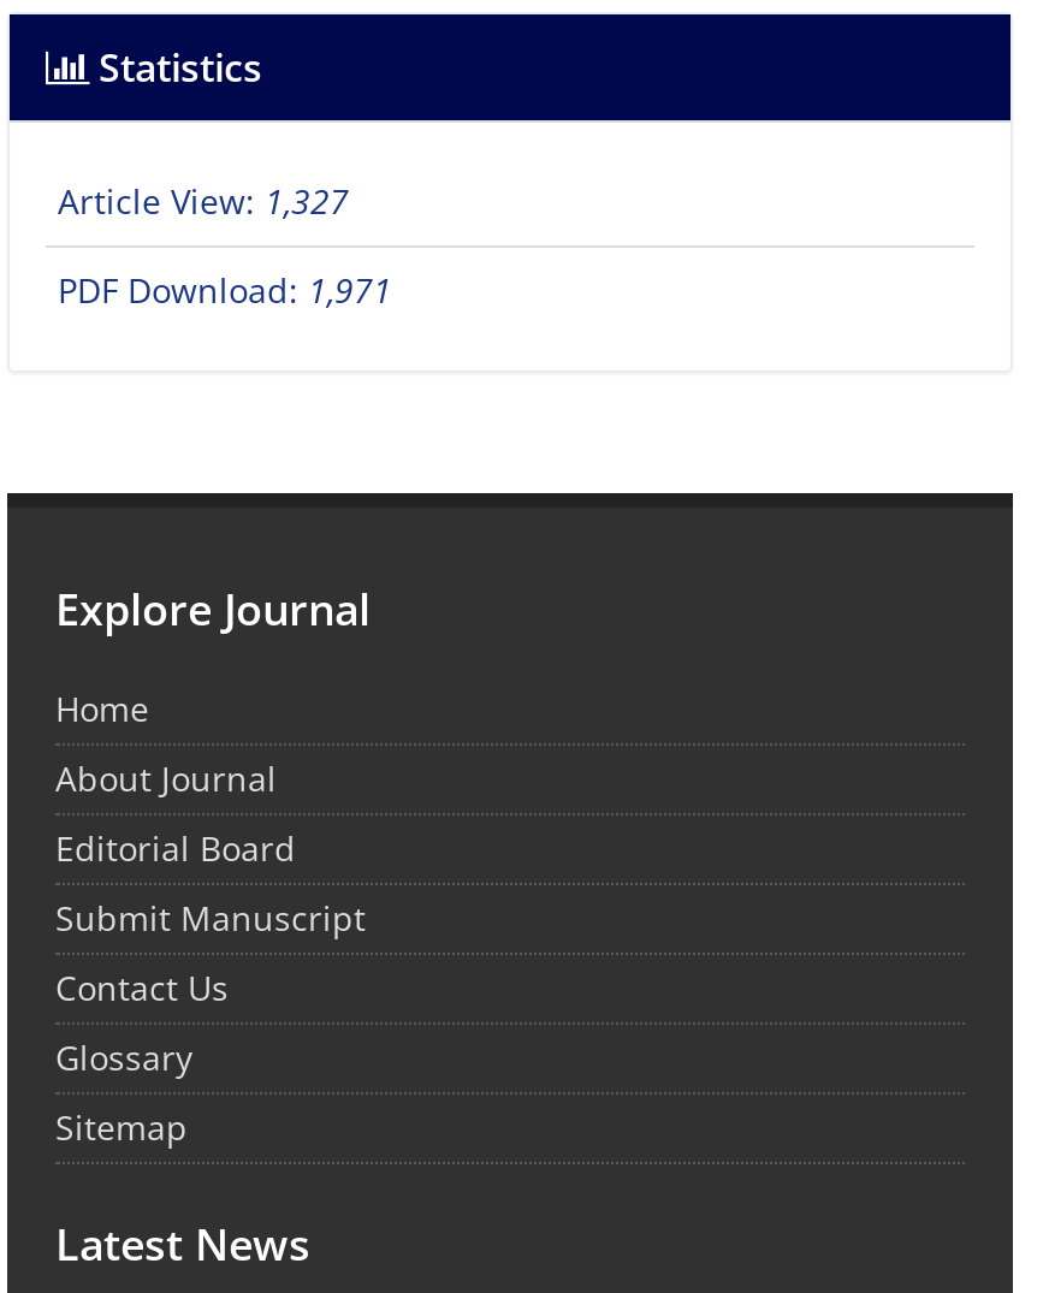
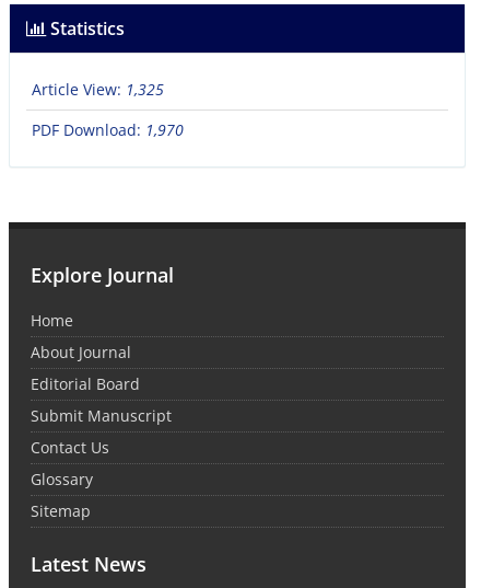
[58,178,349,224] Article View: 1,327 -> [32,79,164,100] Article View: 1,325
[58,268,392,313] PDF Download: 1,971 -> [32,120,184,140] PDF Download: 1,970

